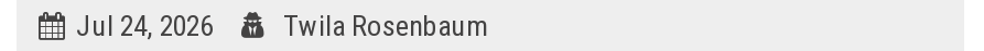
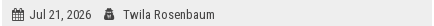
[76,10,486,42] Jul 24, 2026 Twila Rosenbaum -> [29,7,215,22] Jul 21, 2026 Twila Rosenbaum

